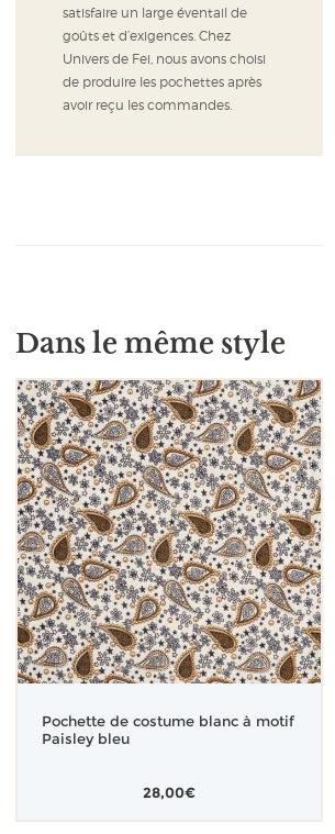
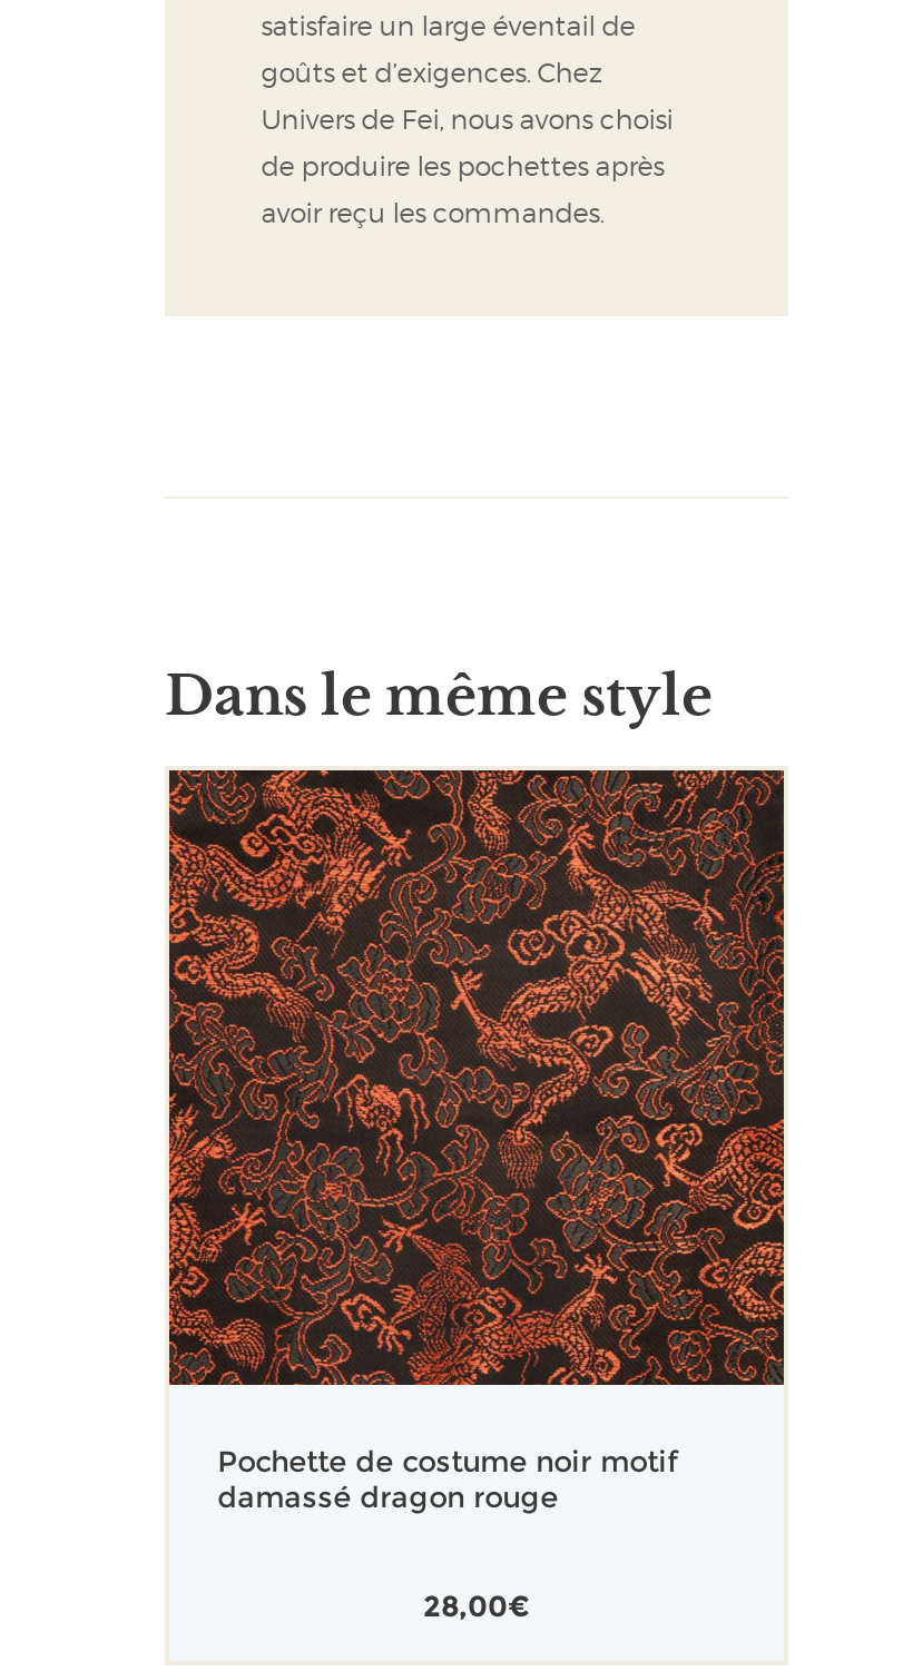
[16,379,322,747] [image] | Pochette de costume blanc à motif | Paisley bleu -> [167,768,786,1514] [image] | Pochette de costume noir motif | damassé dragon rouge

